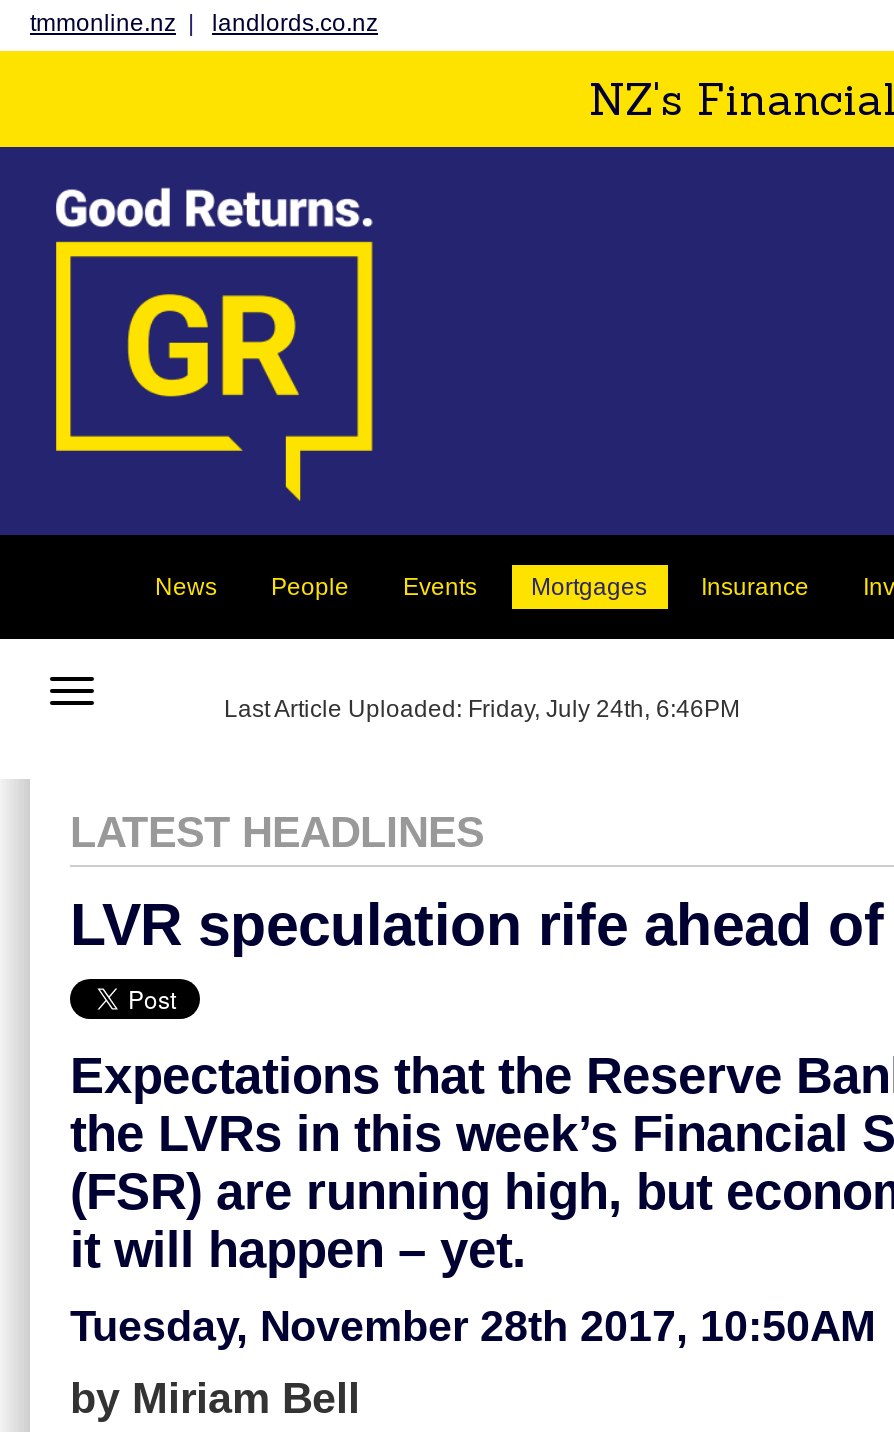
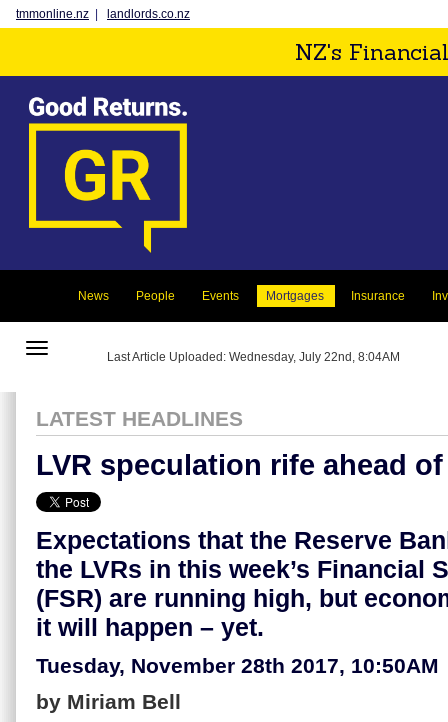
[224,695,740,723] Last Article Uploaded: Friday, July 24th, 6:46PM -> [107,350,400,364] Last Article Uploaded: Wednesday, July 22nd, 8:04AM

